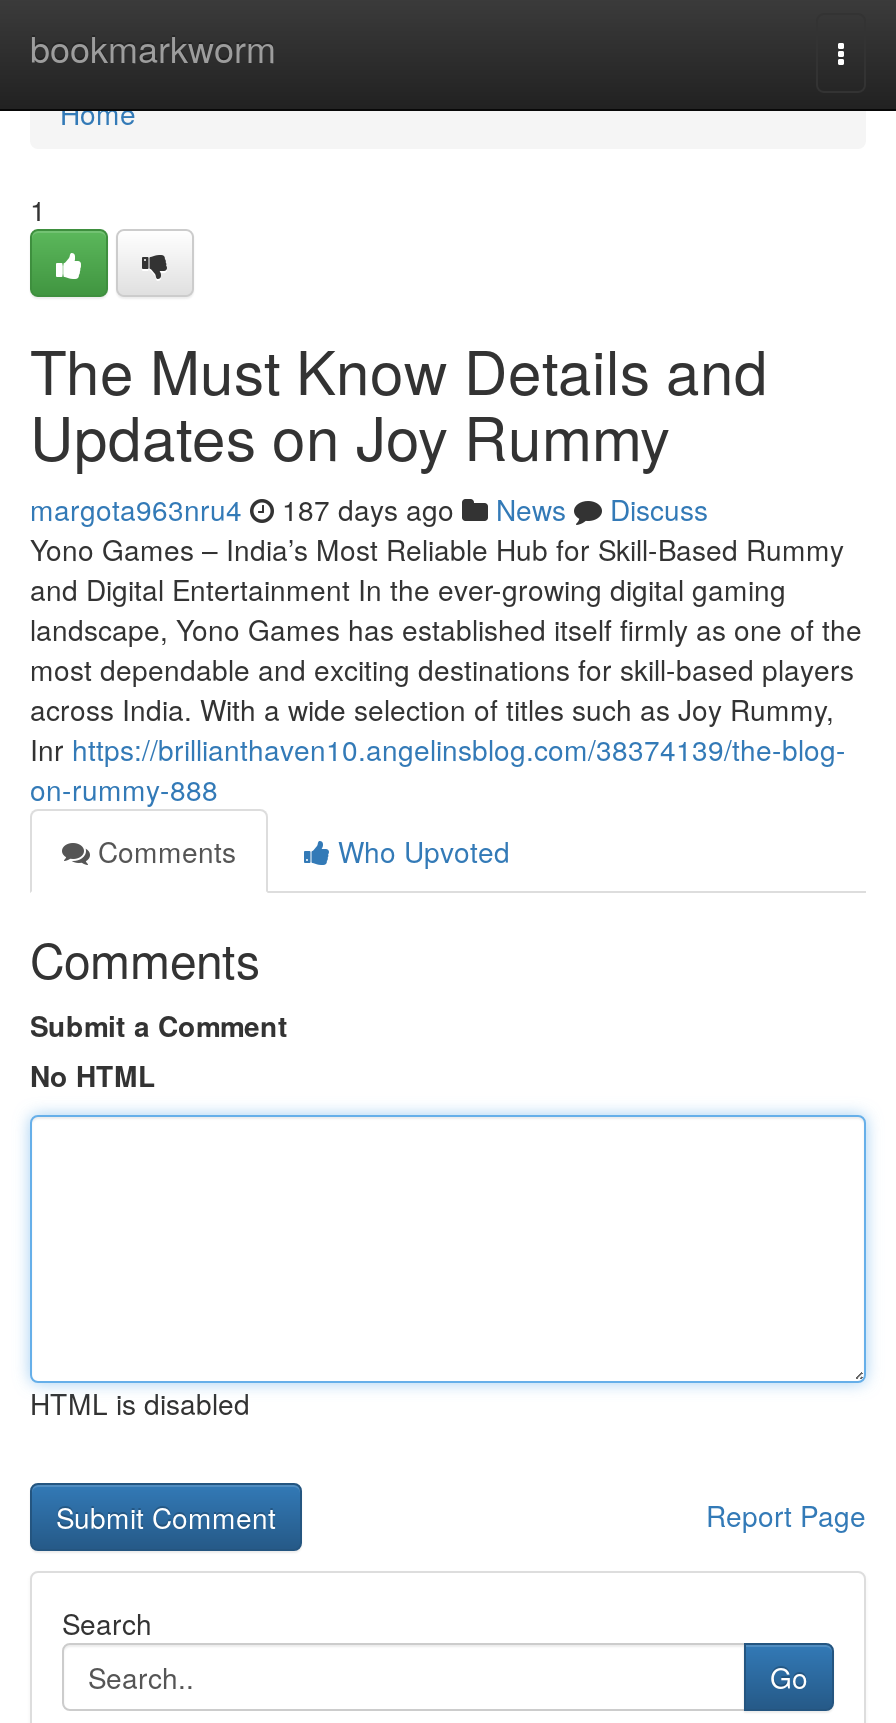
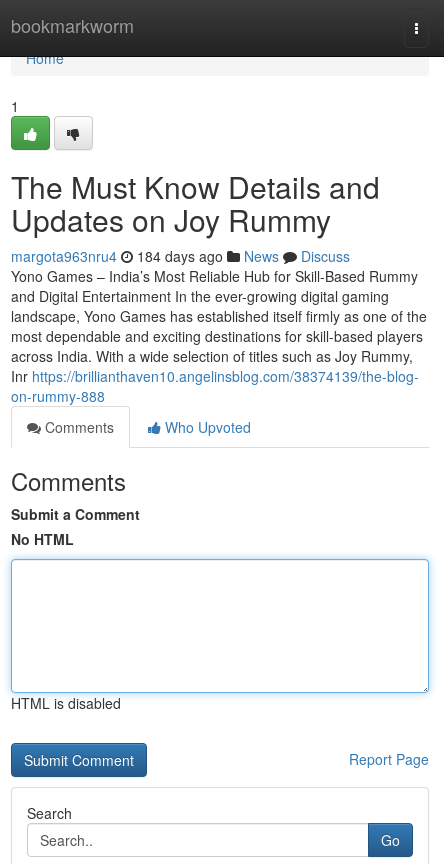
[30,489,708,529] margota963nru4 187 days ago News Discuss -> [11,246,350,266] margota963nru4 184 days ago News Discuss

